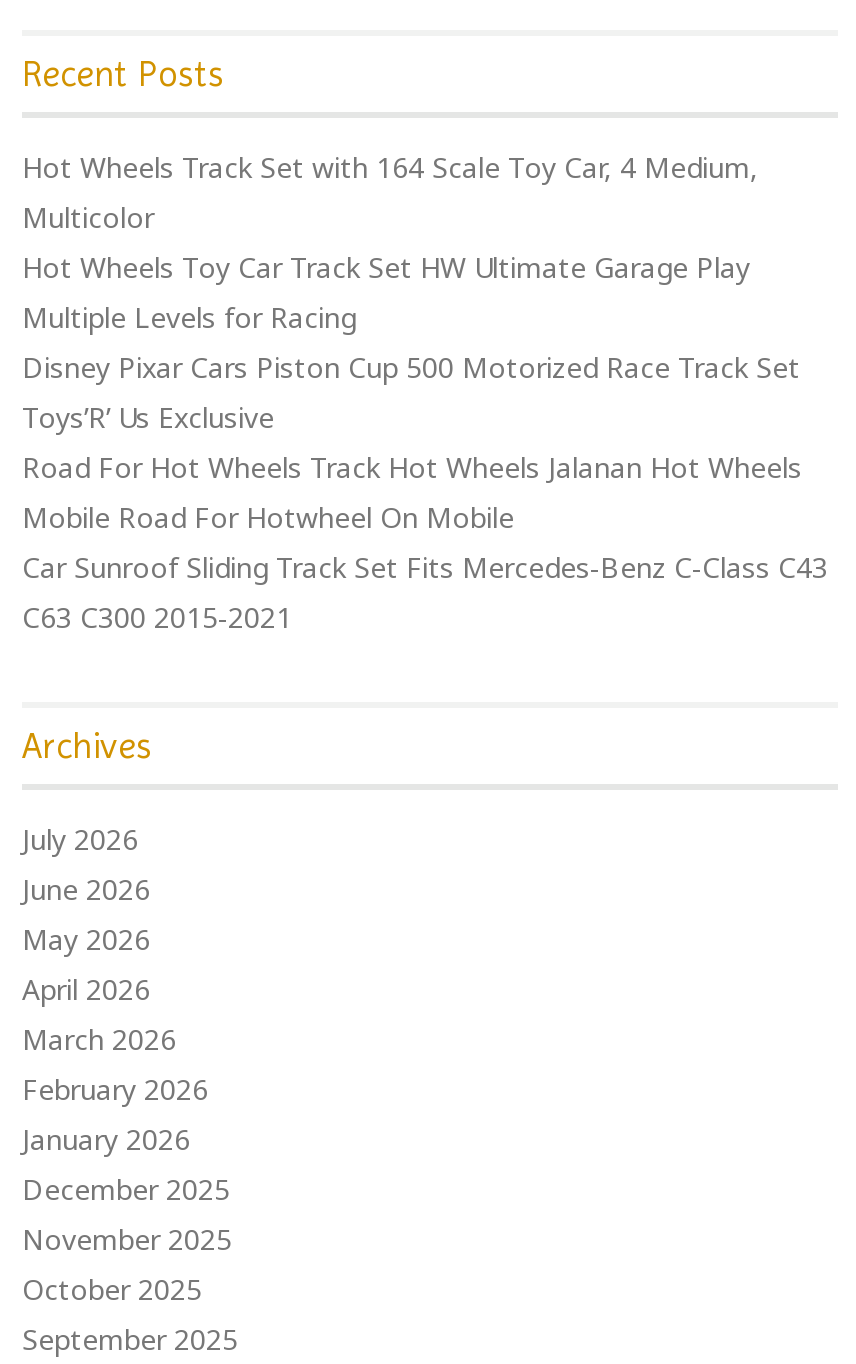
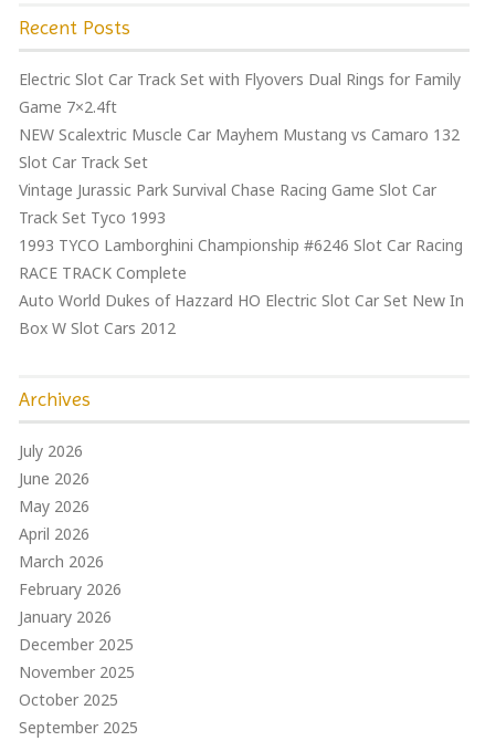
[22,147,828,635] Hot Wheels Track Set with 164 Scale Toy Car, 4 Medium, | Multicolor | Hot Wheels Toy Car Track Set HW Ultimate Garage Play | Multiple Levels for Racing | Disney Pixar Cars Piston Cup 500 Motorized Race Track Set | Toys’R’ Us Exclusive | Road For Hot Wheels Track Hot Wheels Jalanan Hot Wheels | Mobile Road For Hotwheel On Mobile | Car Sunroof Sliding Track Set Fits Mercedes-Benz C-Class C43 | C63 C300 2015-2021 -> [19,68,464,338] Electric Slot Car Track Set with Flyovers Dual Rings for Family | Game 7×2.4ft | NEW Scalextric Muscle Car Mayhem Mustang vs Camaro 132 | Slot Car Track Set | Vintage Jurassic Park Survival Chase Racing Game Slot Car | Track Set Tyco 1993 | 1993 TYCO Lamborghini Championship #6246 Slot Car Racing | RACE TRACK Complete | Auto World Dukes of Hazzard HO Electric Slot Car Set New In | Box W Slot Cars 2012

